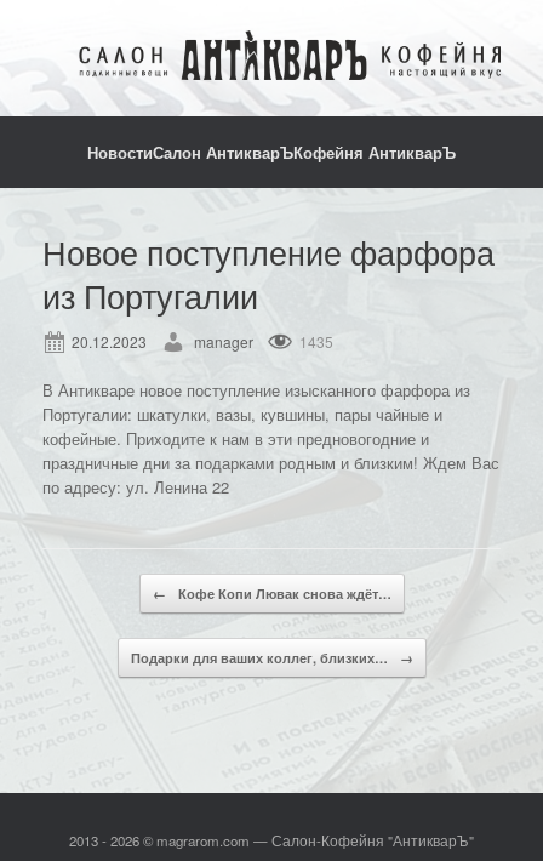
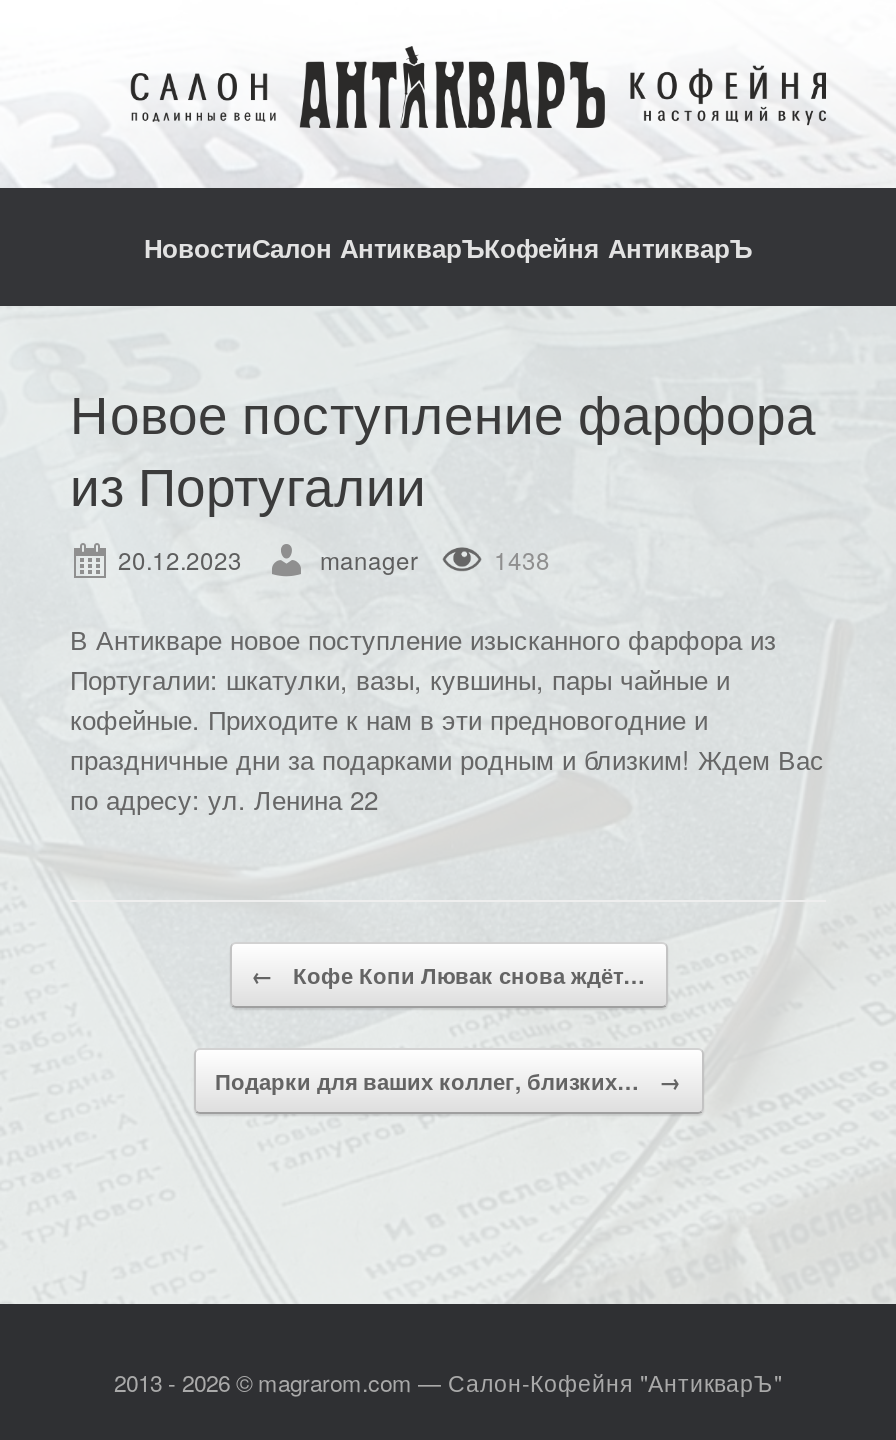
[299,331,333,352] 1435 -> [494,542,550,576] 1438

